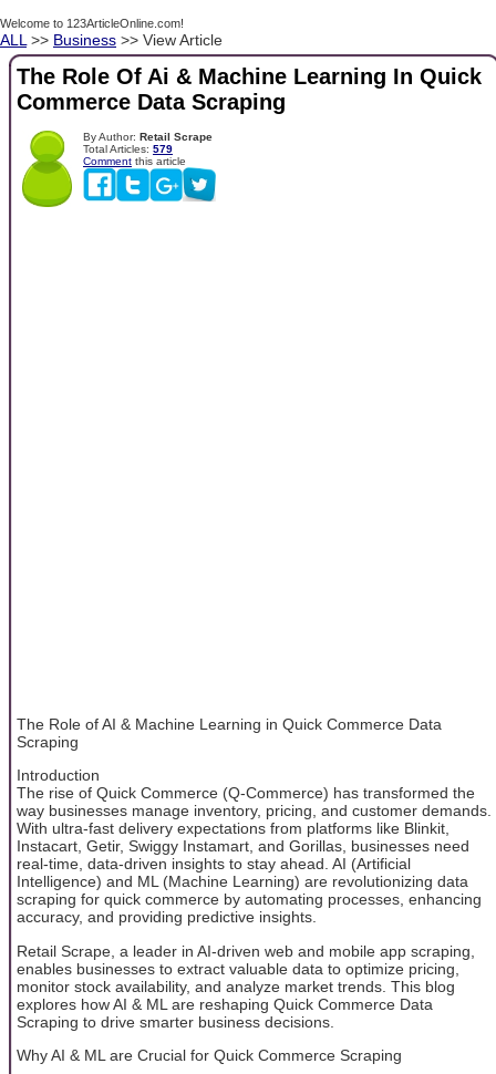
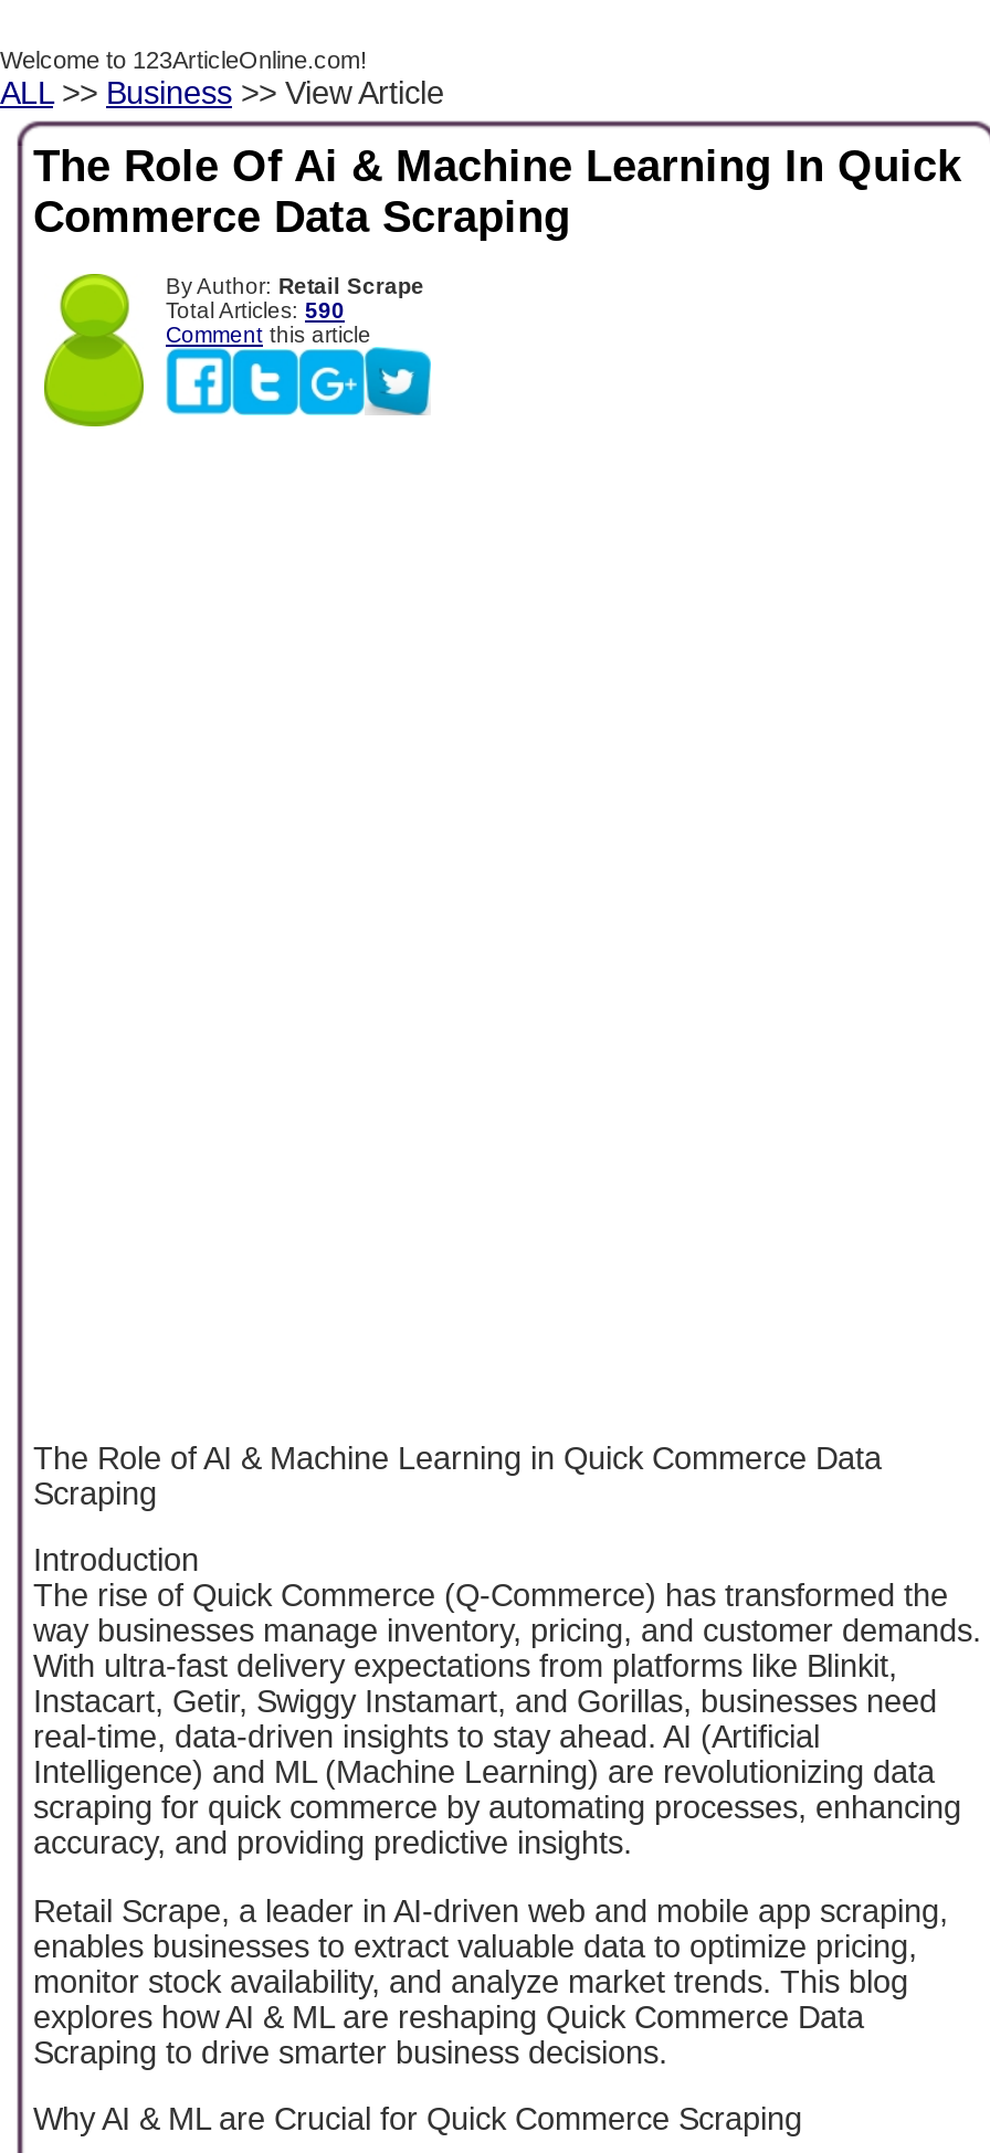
[83,143,173,155] Total Articles: 579 -> [166,298,345,322] Total Articles: 590

